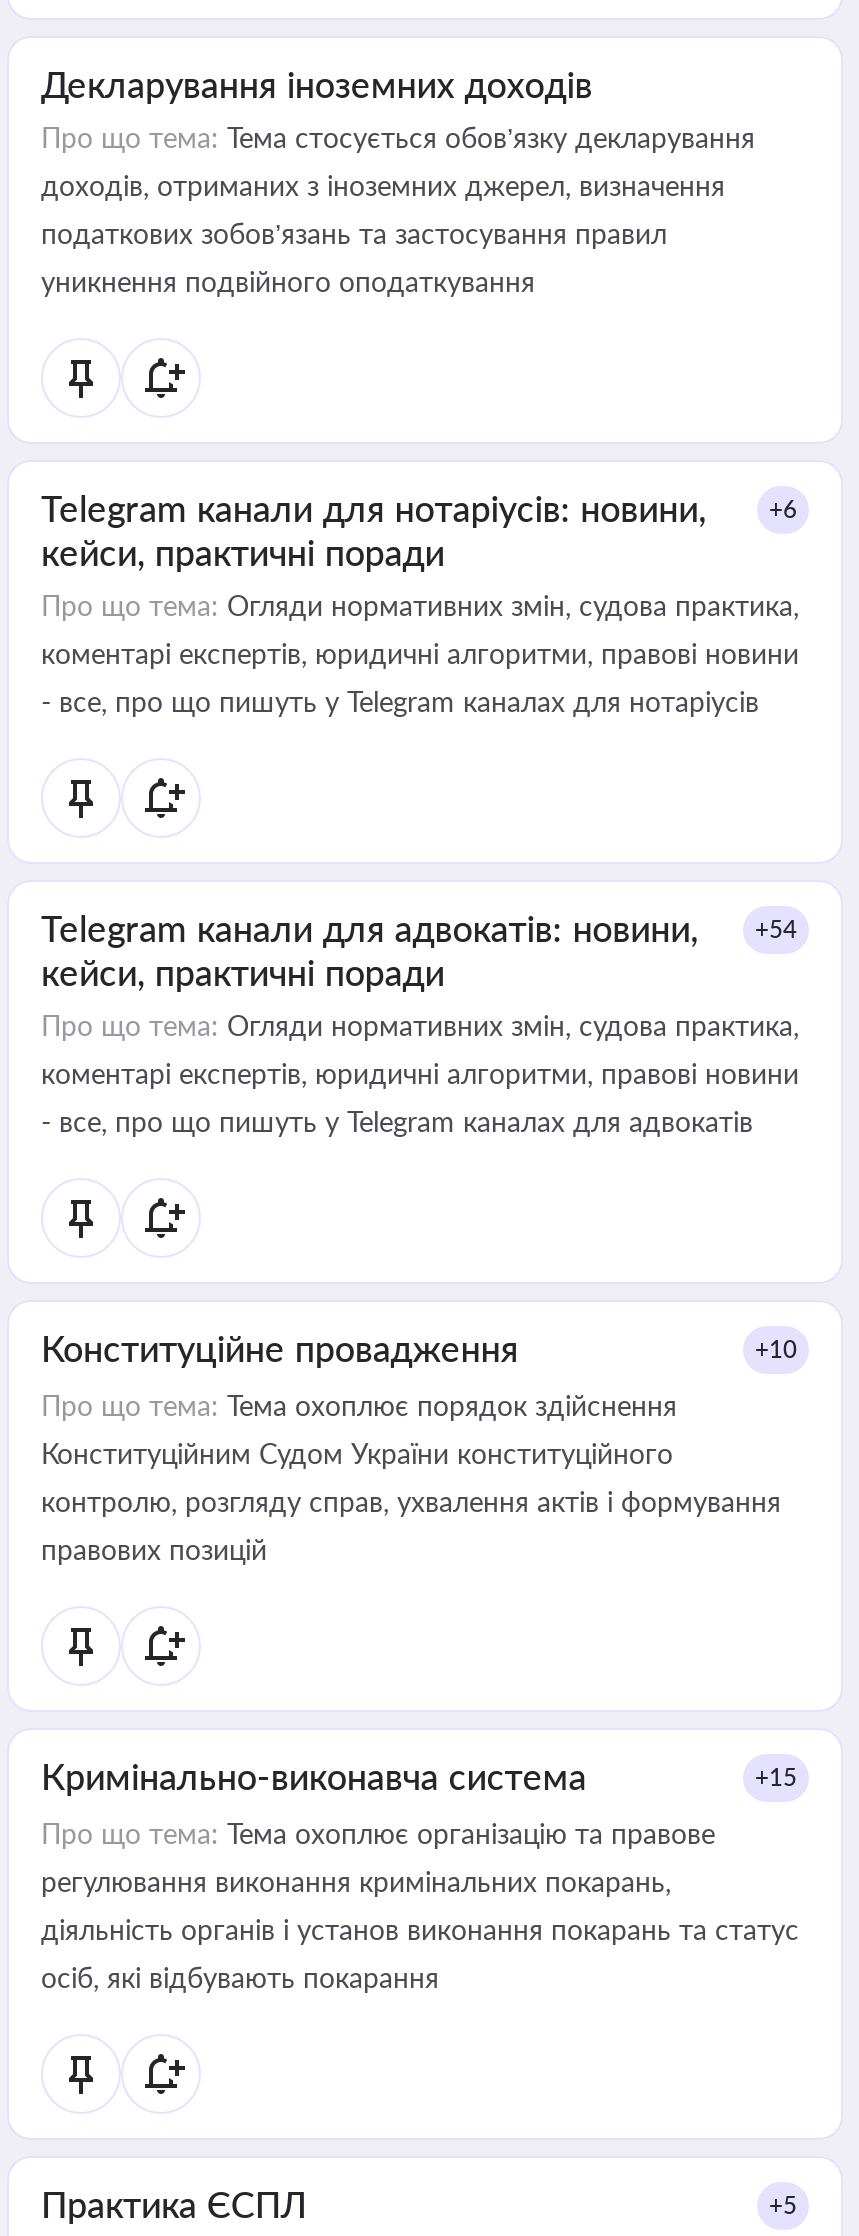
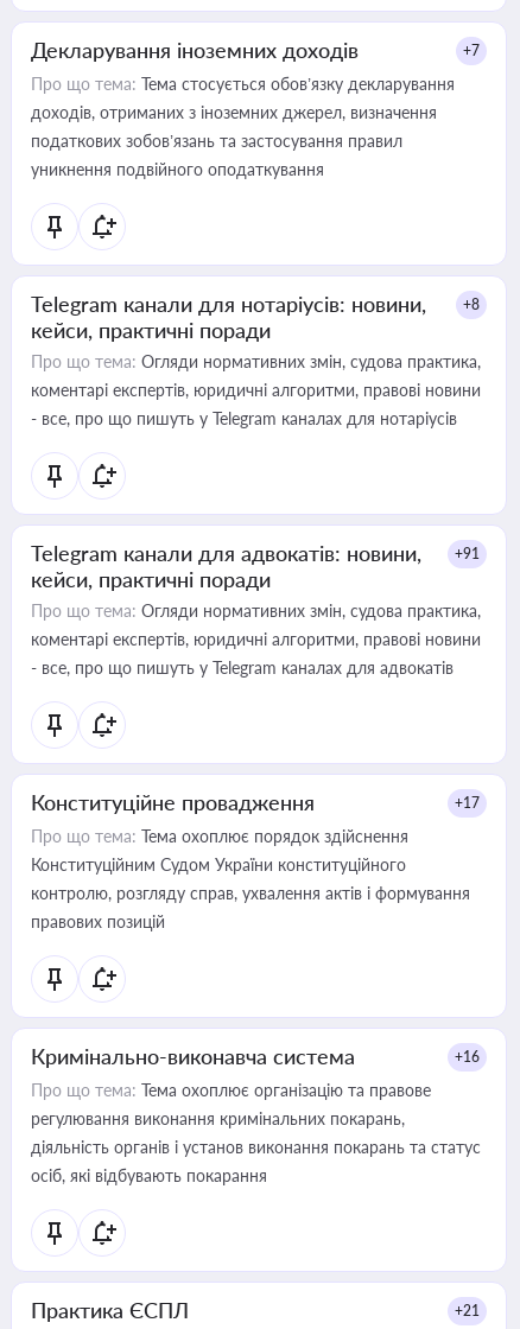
none -> [463,42,480,59] +7
[769,494,797,524] +6 -> [463,295,480,313] +8
[41,906,797,950] Telegram канали для адвокатів: новини, +54 -> [31,540,480,566] Telegram канали для адвокатів: новини, +91
[755,1334,797,1364] +10 -> [455,794,480,812] +17
[755,1762,797,1792] +15 -> [455,1048,480,1066] +16
[769,2190,797,2220] +5 -> [455,1302,480,1320] +21

